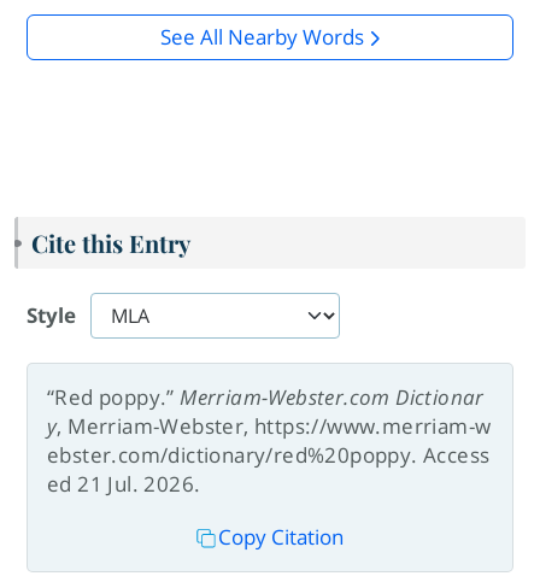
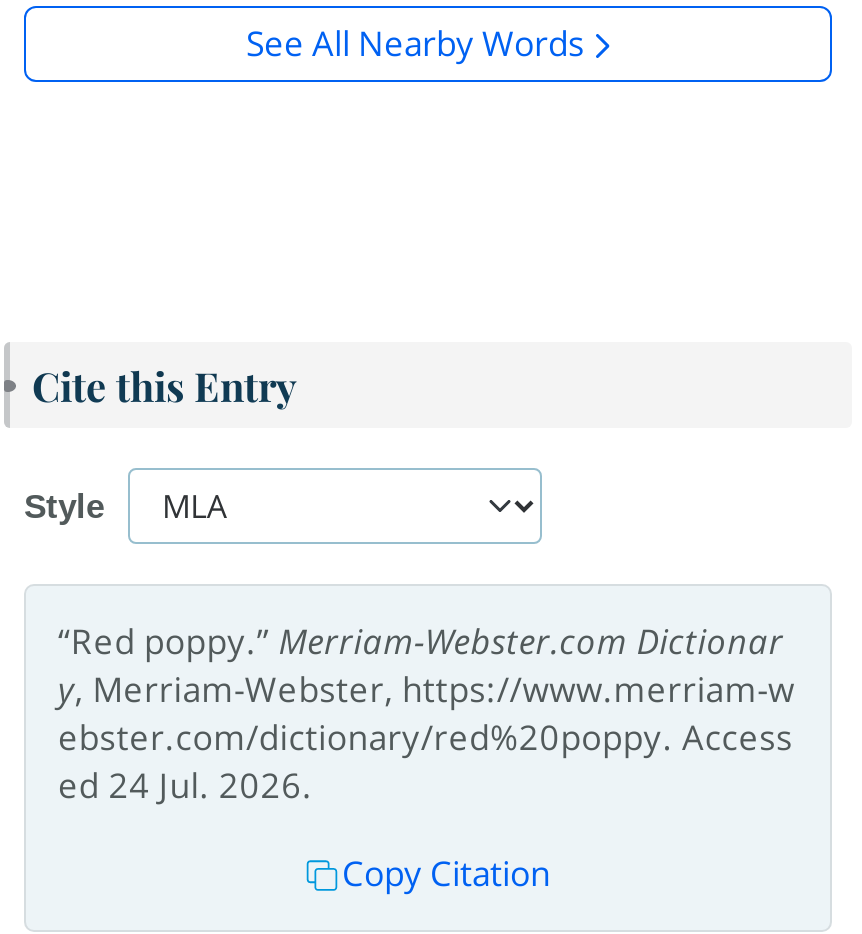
[47,470,201,498] ed 21 Jul. 2026. -> [58,762,313,808] ed 24 Jul. 2026.

